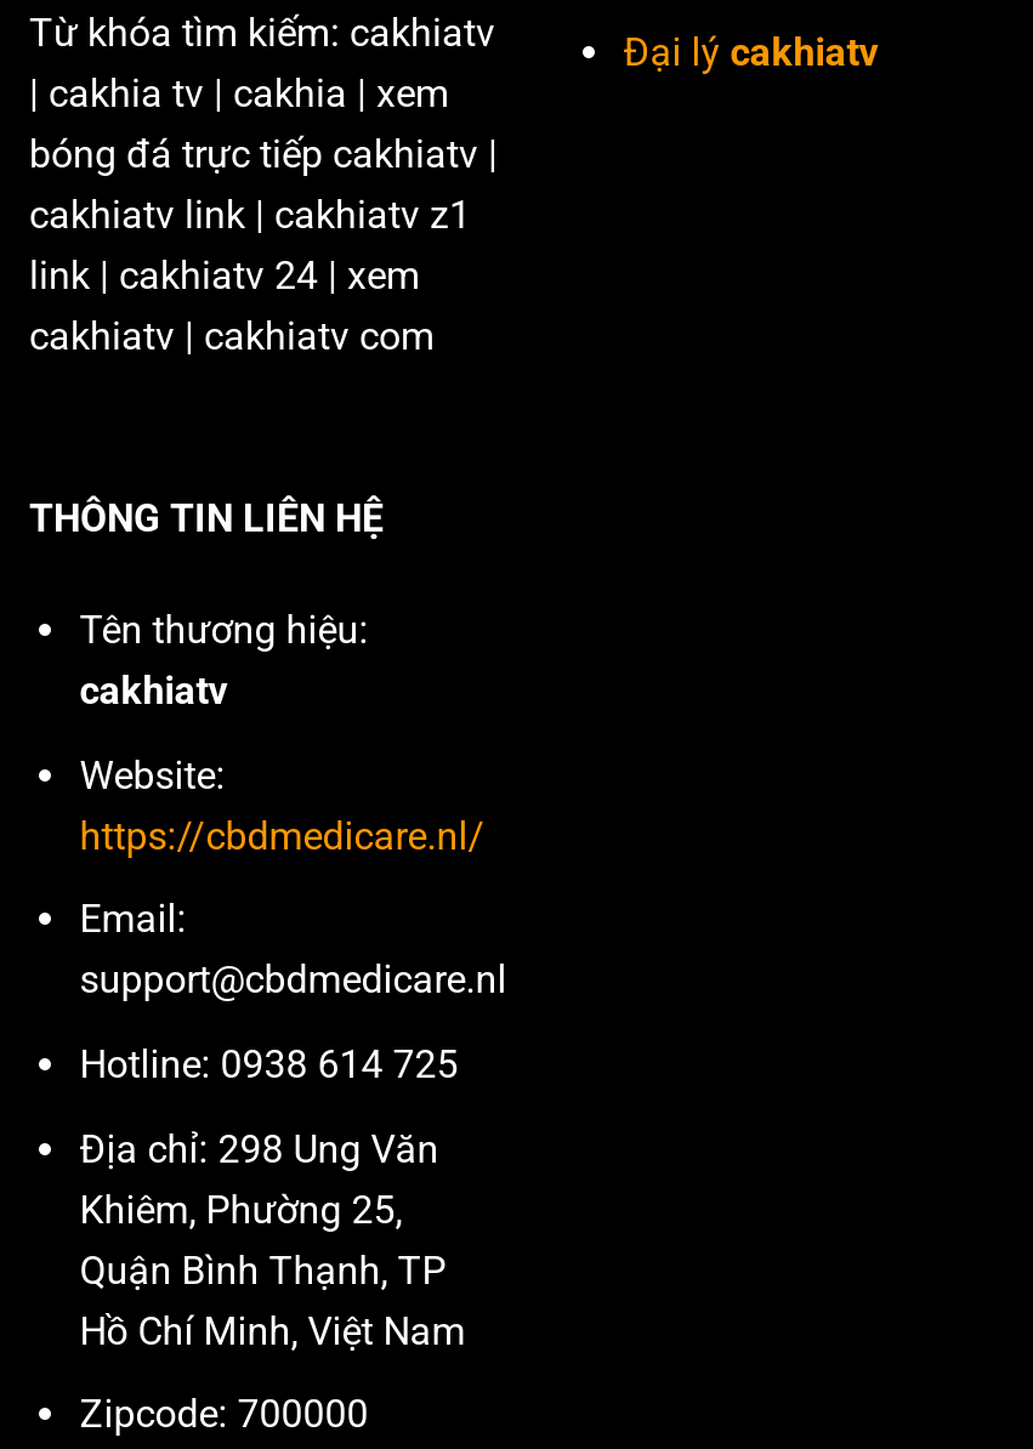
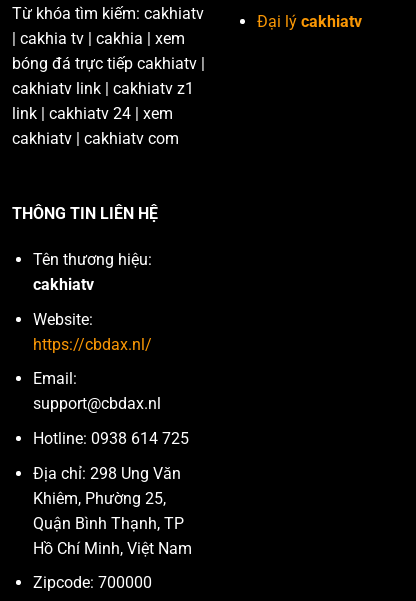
[80,813,485,859] https://cbdmedicare.nl/ -> [33,335,152,354] https://cbdax.nl/
[80,957,507,1003] support@cbdmedicare.nl -> [33,394,161,413] support@cbdax.nl

